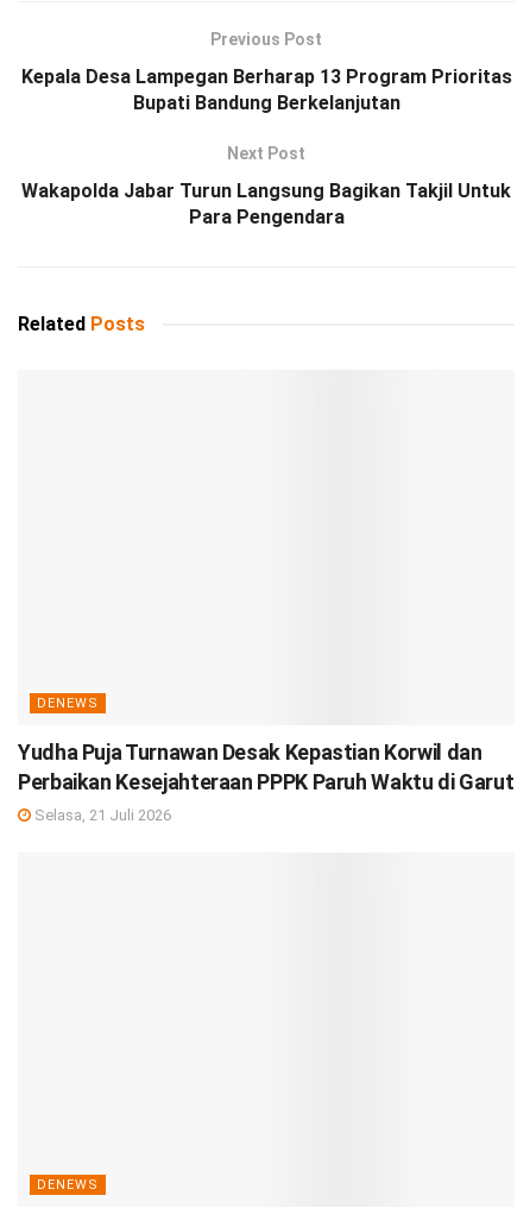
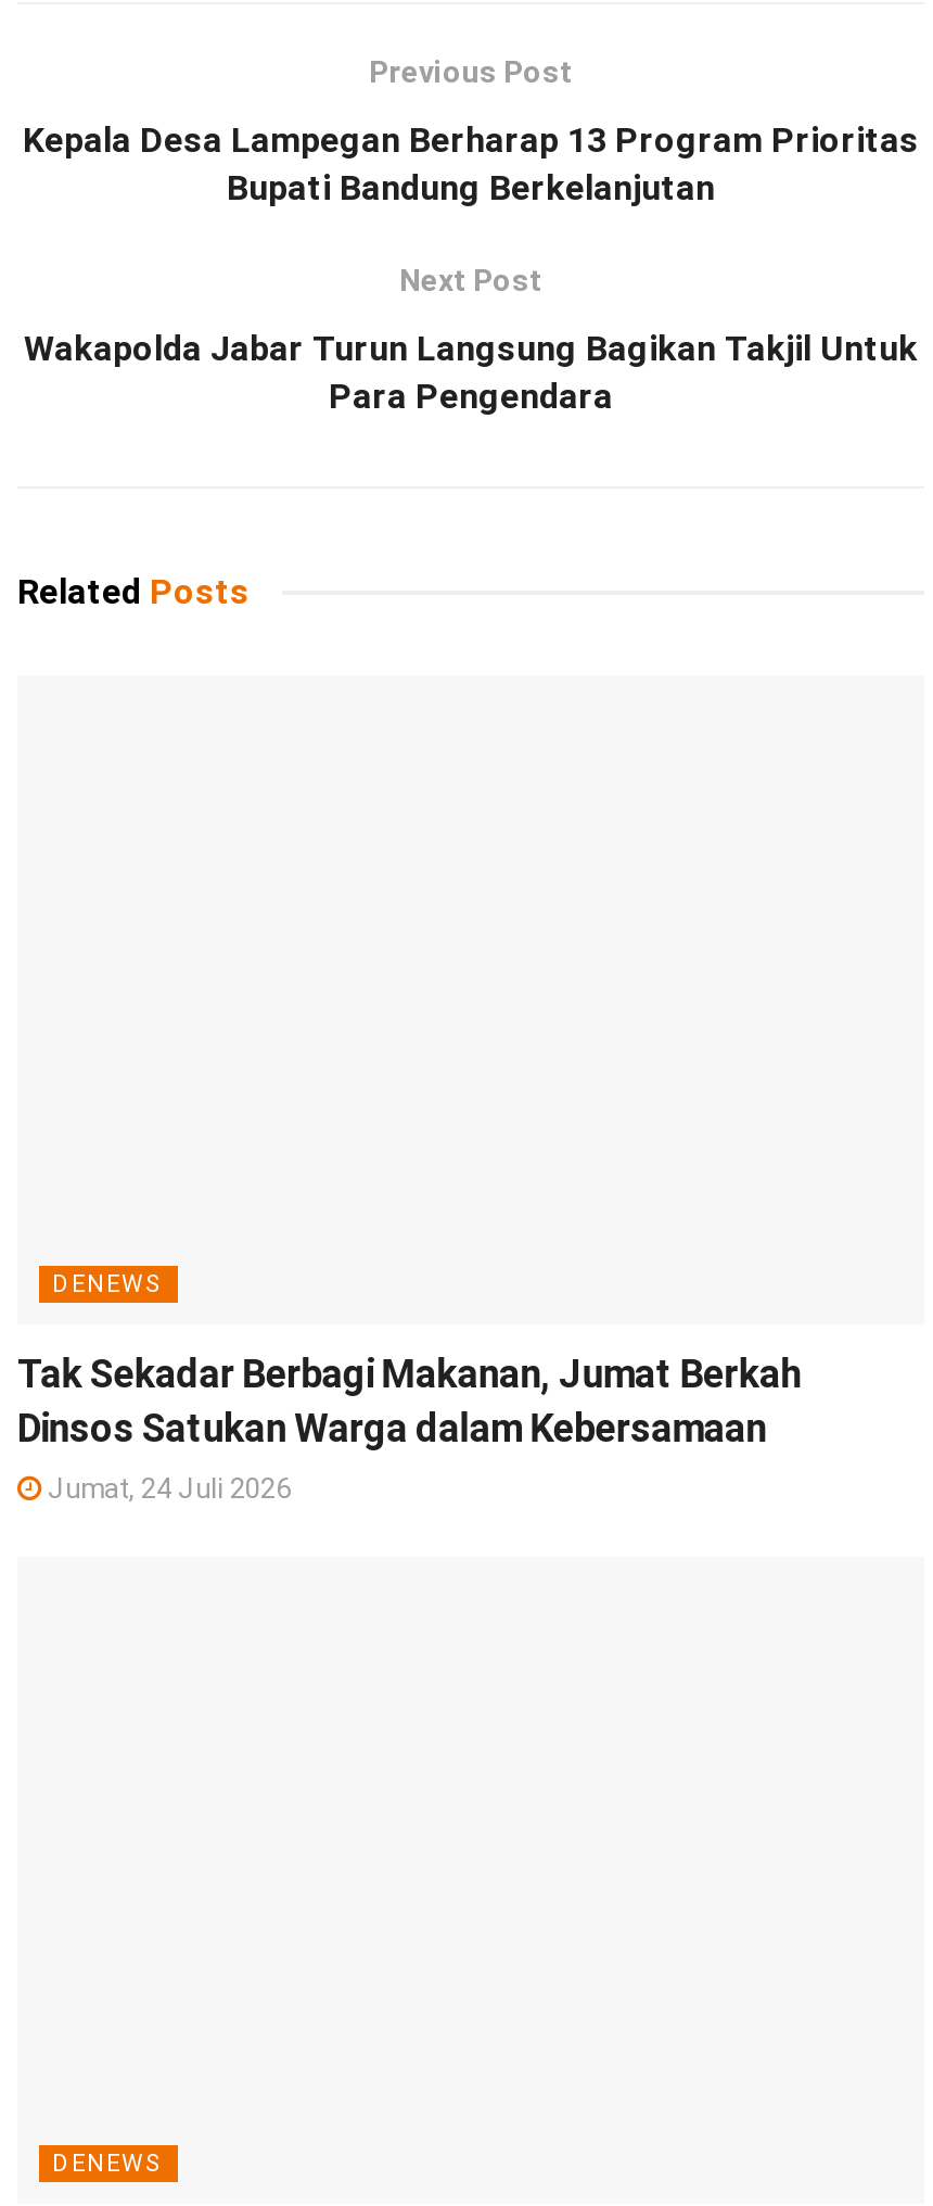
[18,739,514,794] Yudha Puja Turnawan Desak Kepastian Korwil dan | Perbaikan Kesejahteraan PPPK Paruh Waktu di Garut -> [17,1350,801,1450] Tak Sekadar Berbagi Makanan, Jumat Berkah | Dinsos Satukan Warga dalam Kebersamaan
[31,806,171,823] Selasa, 21 Juli 2026 -> [41,1471,291,1504] Jumat, 24 Juli 2026

